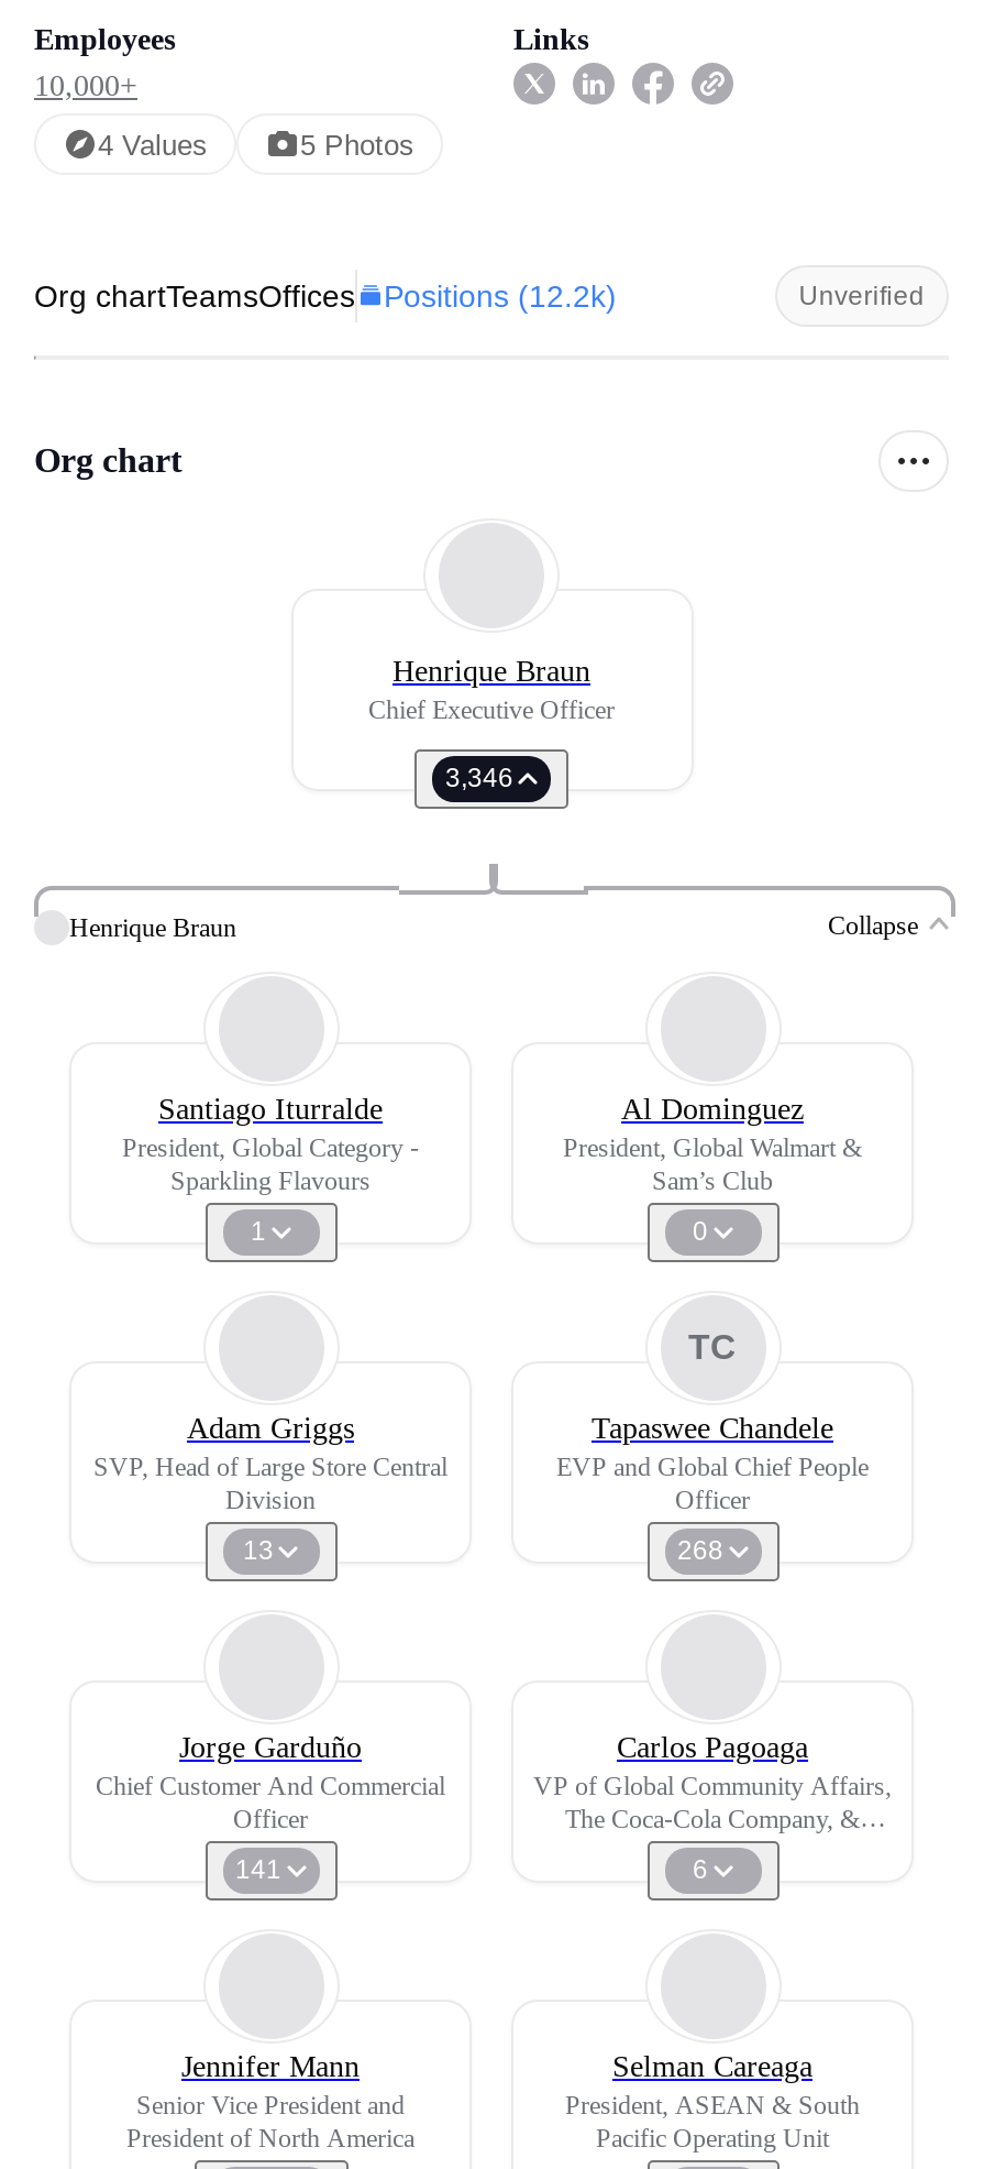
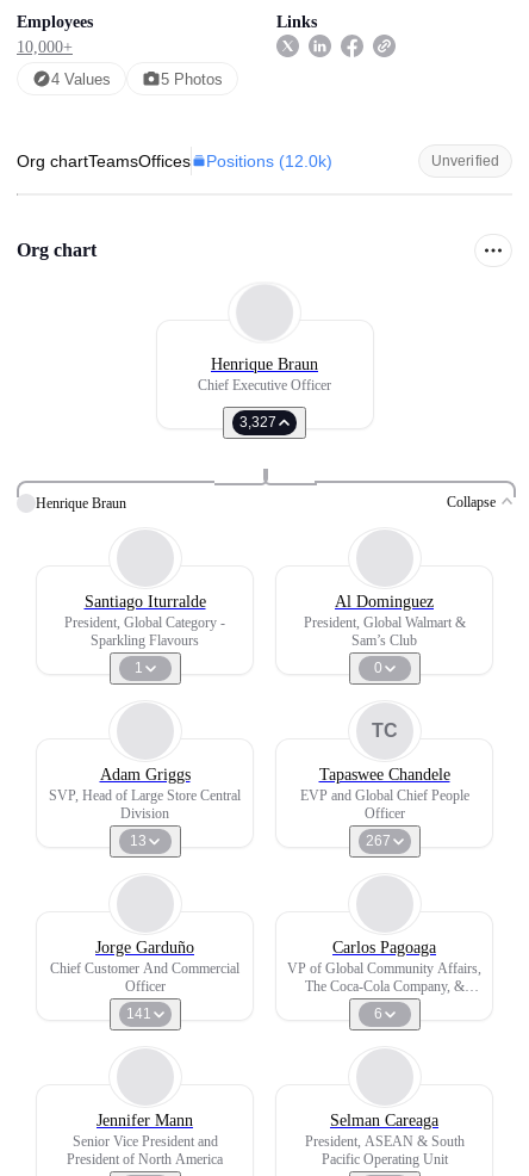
[34,278,617,314] Org chartTeamsOffices Positions (12.2k) -> [17,151,332,171] Org chartTeamsOffices Positions (12.0k)
[445,763,513,793] 3,346 -> [239,414,276,431] 3,327
[677,1535,723,1566] 268 -> [365,833,390,849] 267

